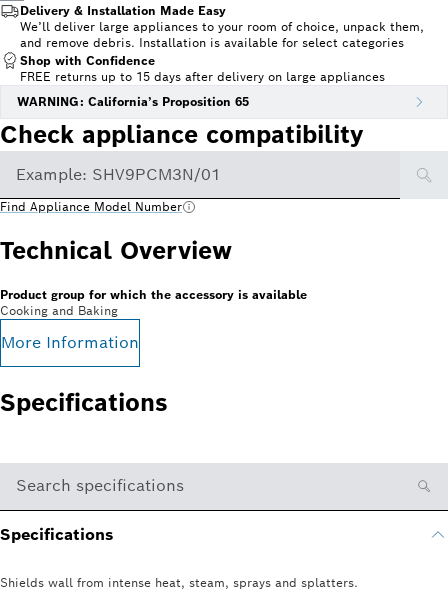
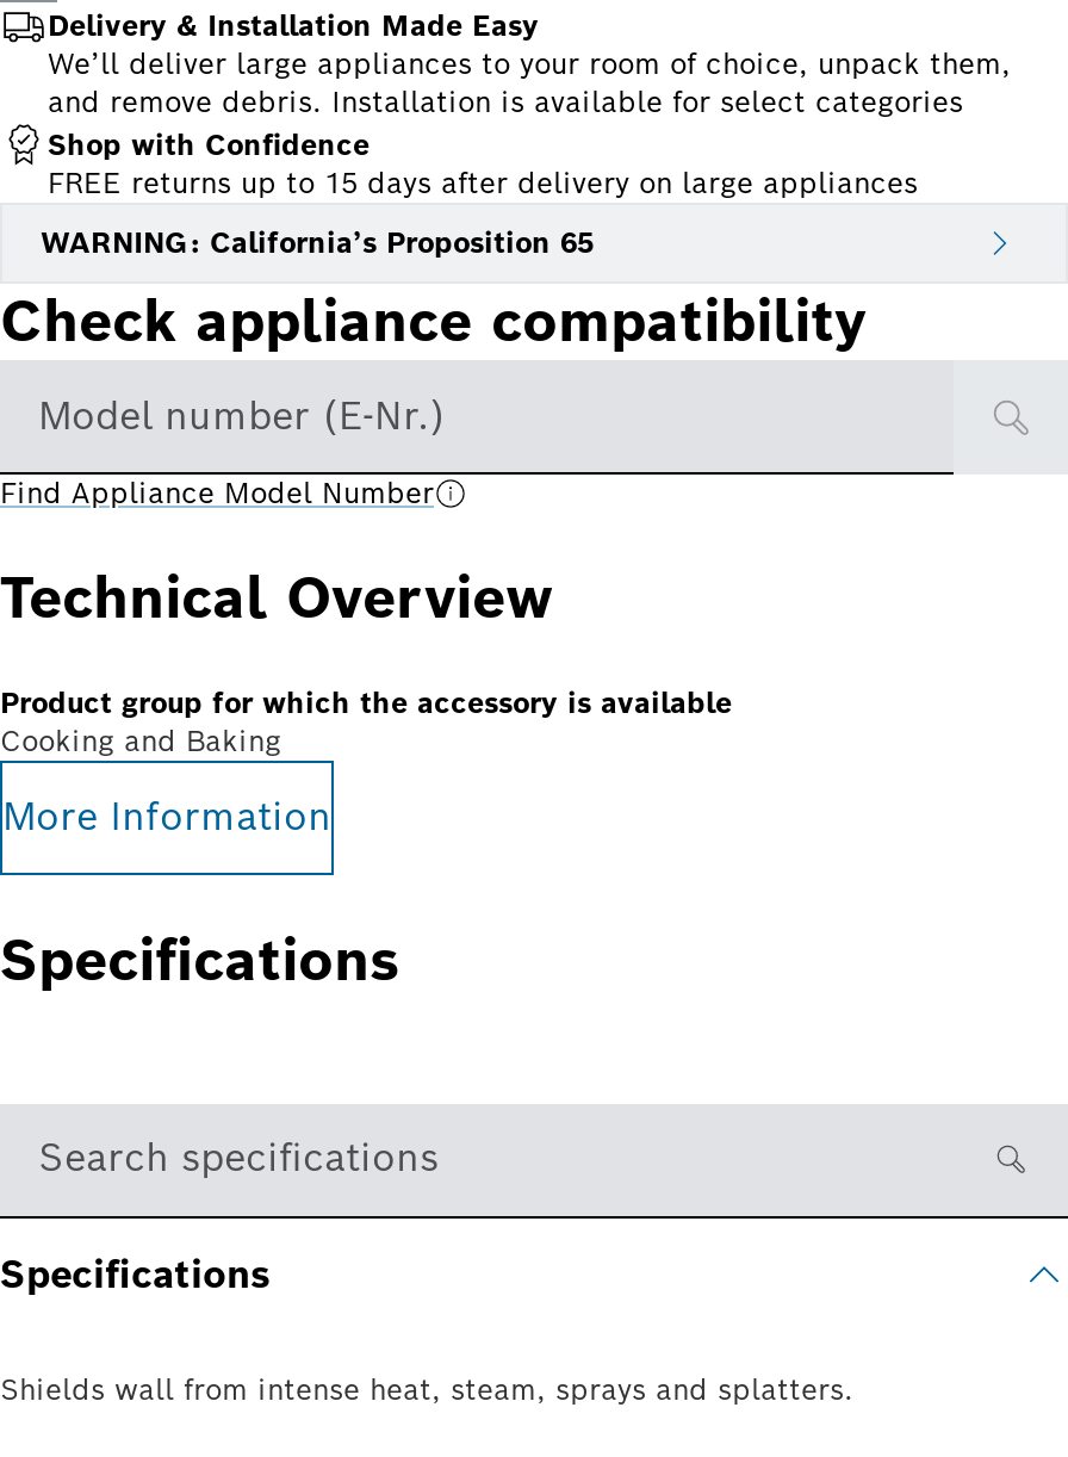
[16,163,221,184] Example: SHV9PCM3N/01 -> [38,390,446,440] Model number (E-Nr.)

